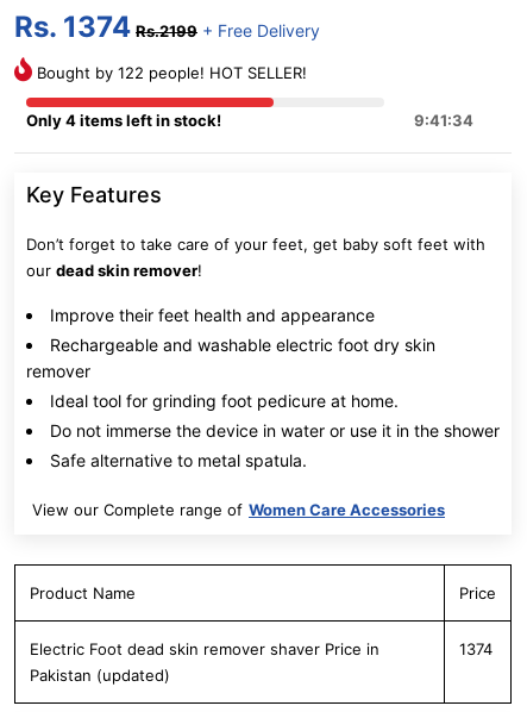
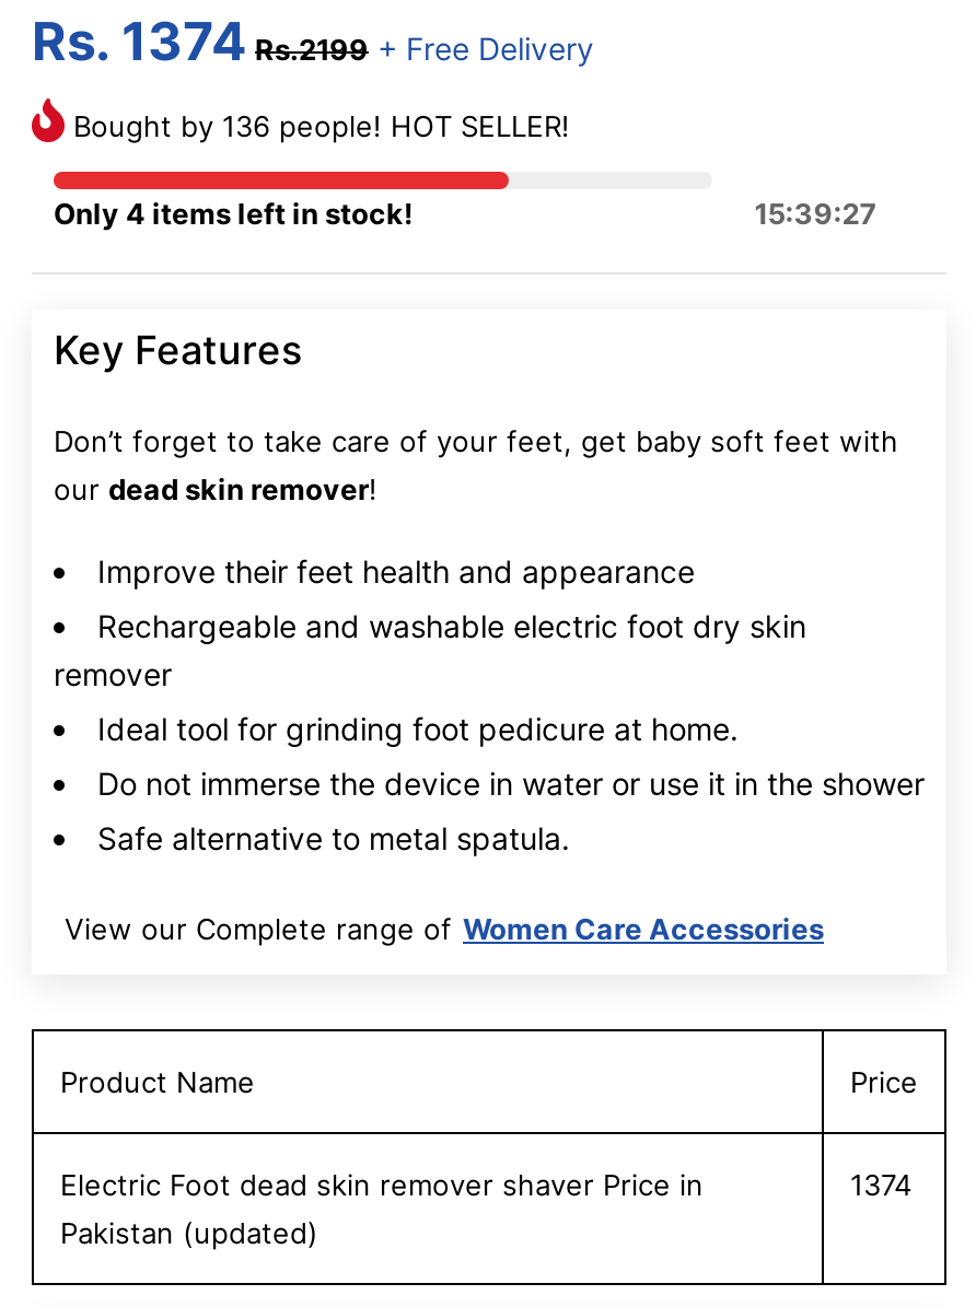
[32,64,307,83] Bought by 122 people! HOT SELLER! -> [65,109,570,144] Bought by 136 people! HOT SELLER!
[414,111,474,130] 9:41:34 -> [754,197,877,232] 15:39:27

